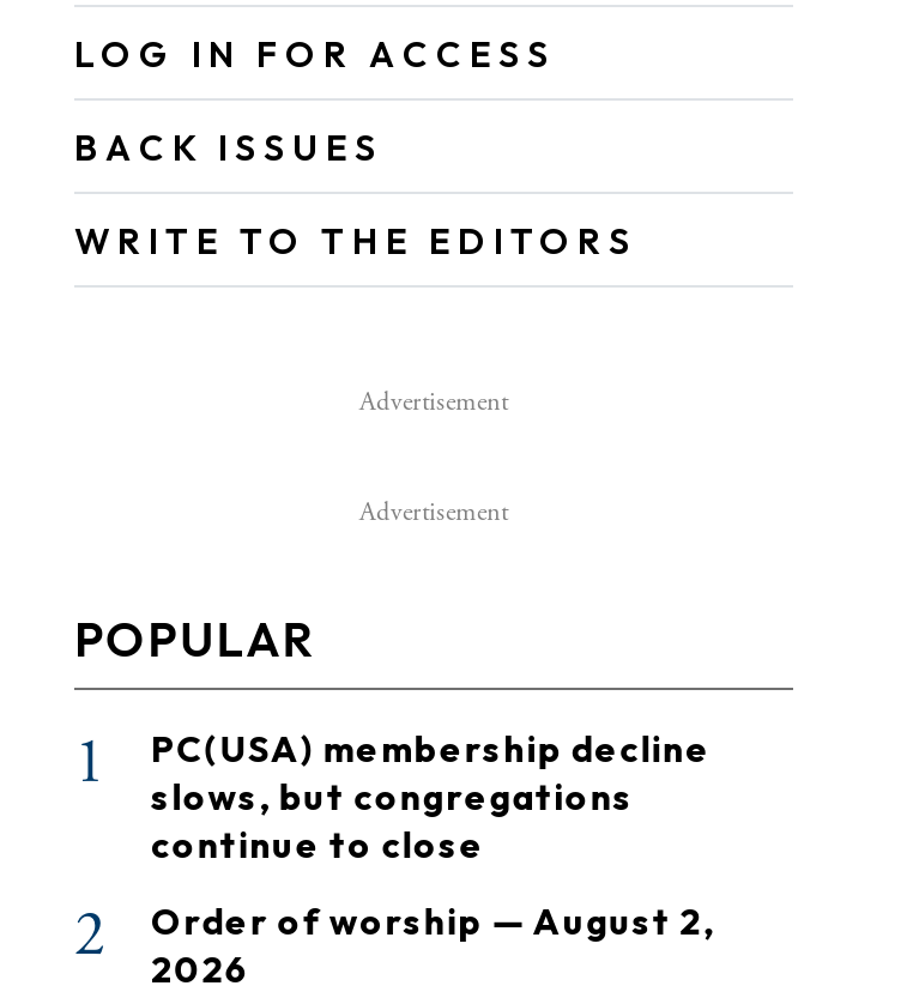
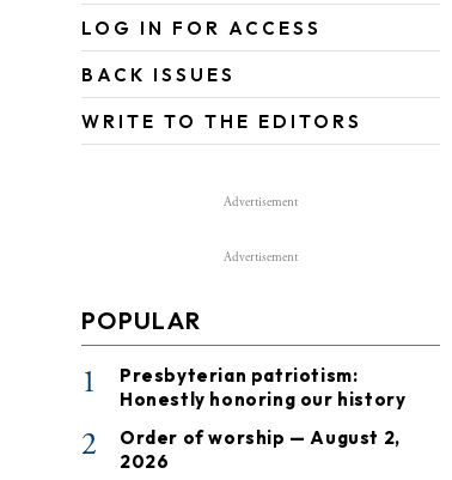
[151,726,711,867] PC(USA) membership decline | slows, but congregations | continue to close -> [120,363,406,410] Presbyterian patriotism: | Honestly honoring our history

